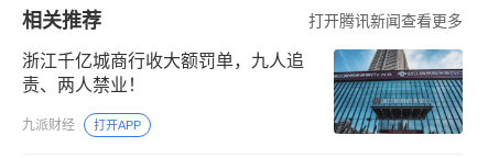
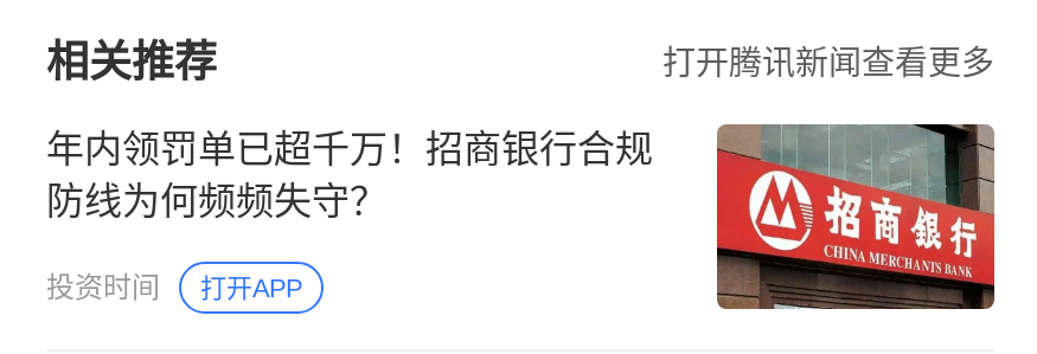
[22,48,464,135] [image] | 浙江千亿城商行收大额罚单，九人追 | 责、两人禁业！ -> [46,123,997,310] [image] | 年内领罚单已超千万！招商银行合规 | 防线为何频频失守？
[22,117,75,132] 九派财经 -> [46,272,160,305] 投资时间

